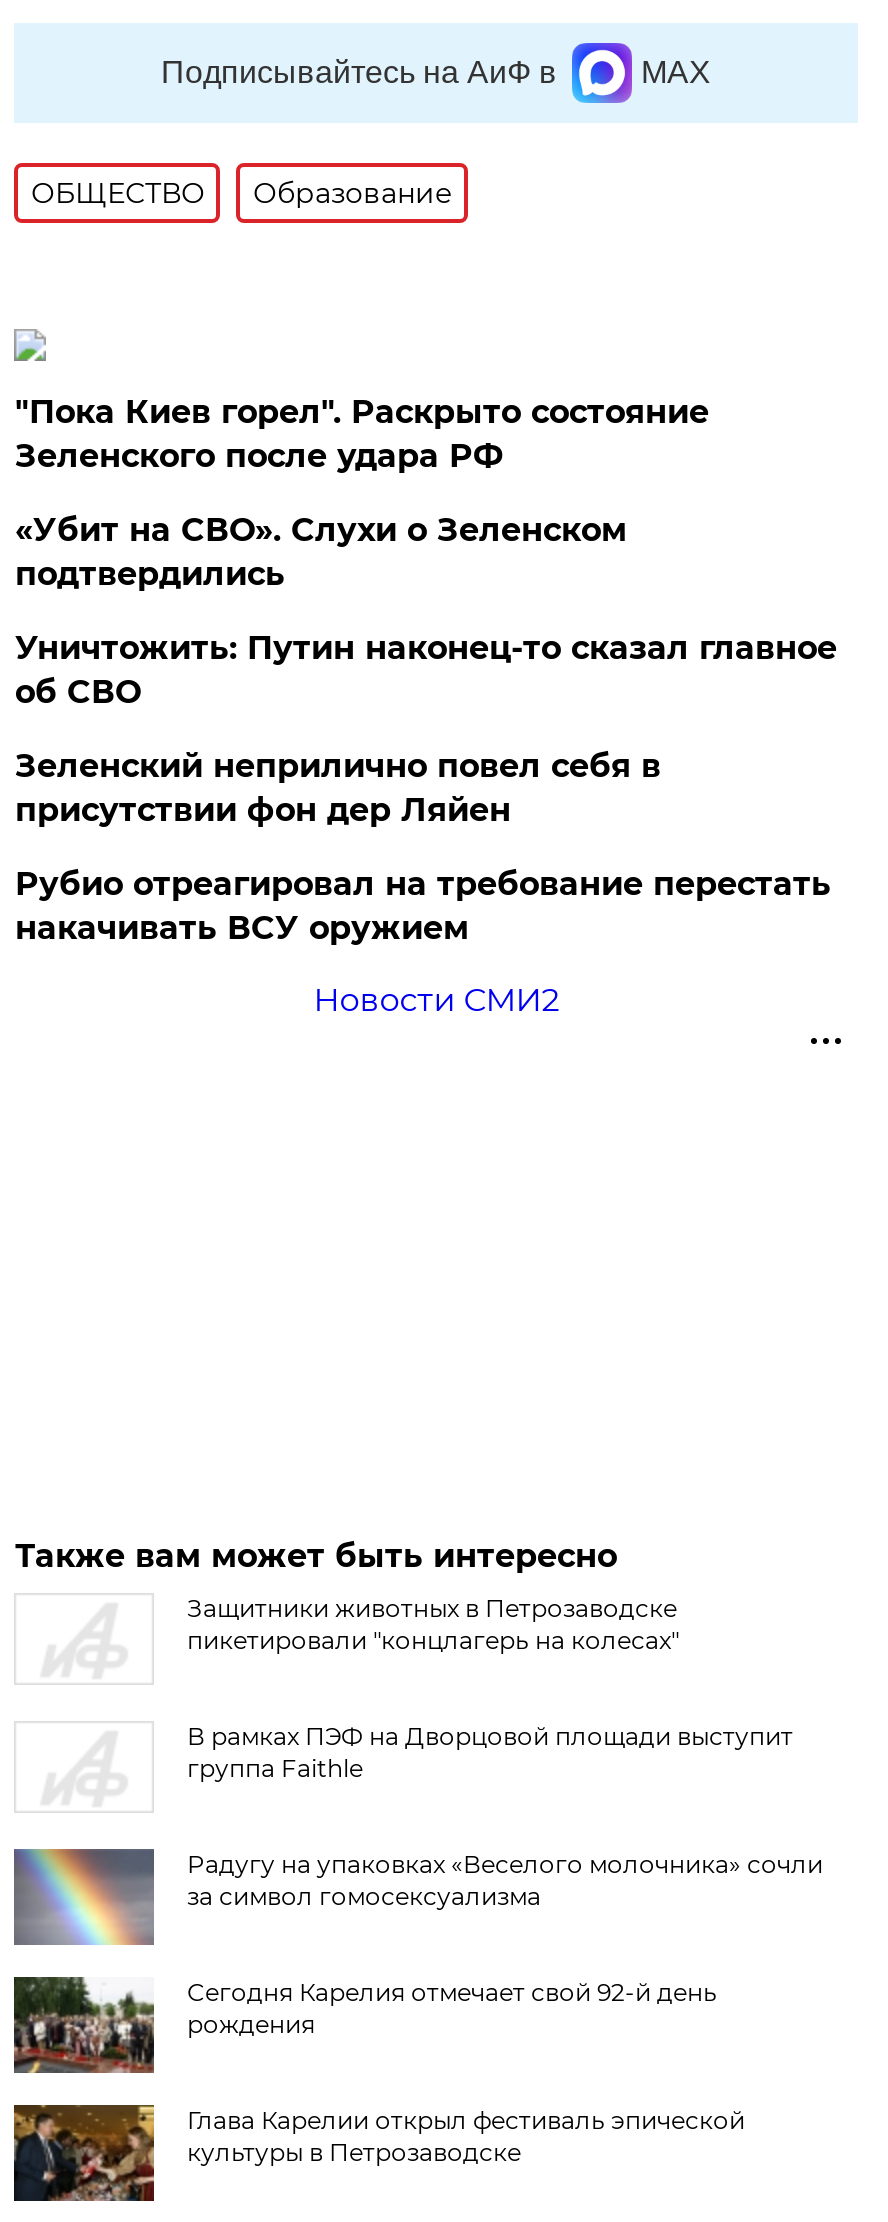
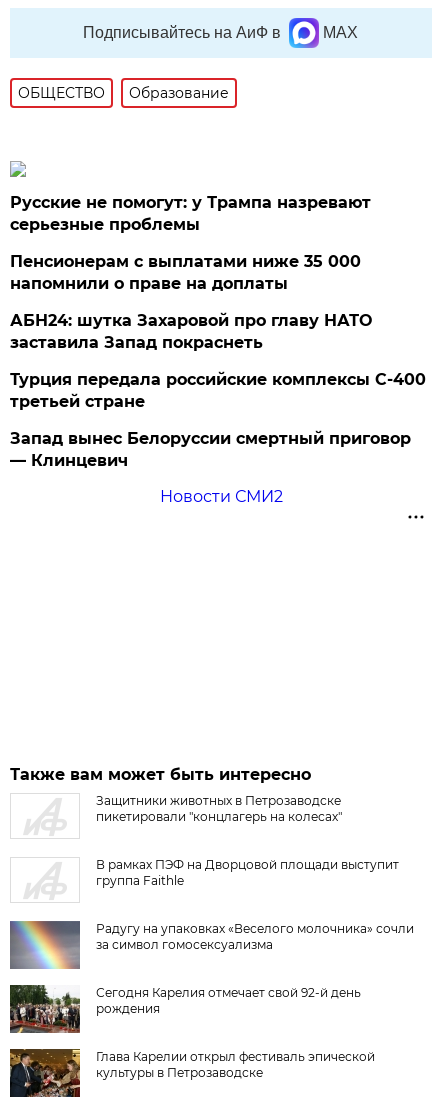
[15,393,709,475] "Пока Киев горел". Раскрыто состояние | Зеленского после удара РФ -> [10,193,371,234] Русские не помогут: у Трампа назревают | серьезные проблемы
[15,511,627,593] «Убит на СВО». Слухи о Зеленском | подтвердились -> [10,252,361,293] Пенсионерам с выплатами ниже 35 000 | напомнили о праве на доплаты
[15,629,837,711] Уничтожить: Путин наконец-то сказал главное | об СВО -> [10,311,372,352] АБН24: шутка Захаровой про главу НАТО | заставила Запад покраснеть
[15,747,661,829] Зеленский неприлично повел cебя в | присутствии фон дер Ляйен -> [10,370,426,411] Турция передала российские комплексы С-400 | третьей стране
[15,865,831,947] Рубио отреагировал на требование перестать | накачивать ВСУ оружием -> [10,429,411,470] Запад вынес Белоруссии смертный приговор | — Клинцевич

